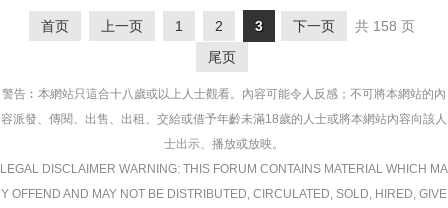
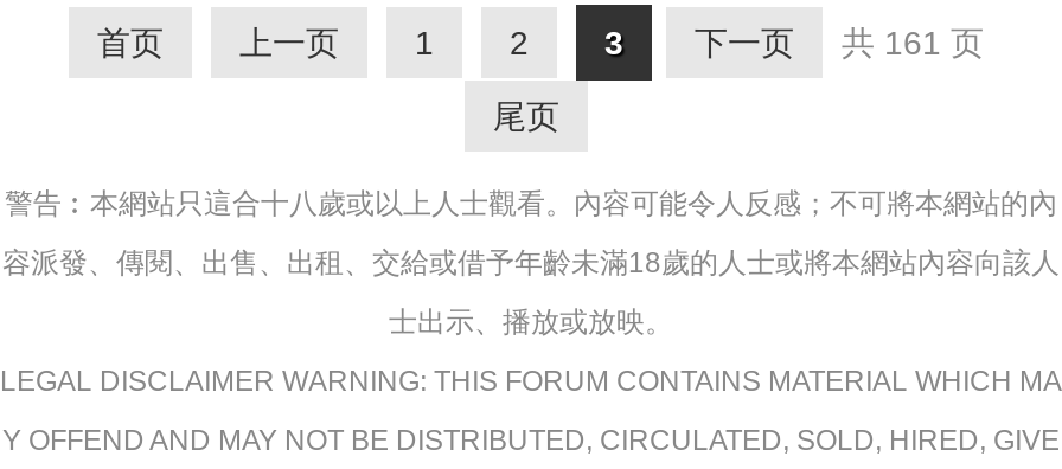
[41,18,419,34] 首页 上一页 1 2 3 下一页 共 158 页 -> [97,24,993,62] 首页 上一页 1 2 3 下一页 共 161 页

